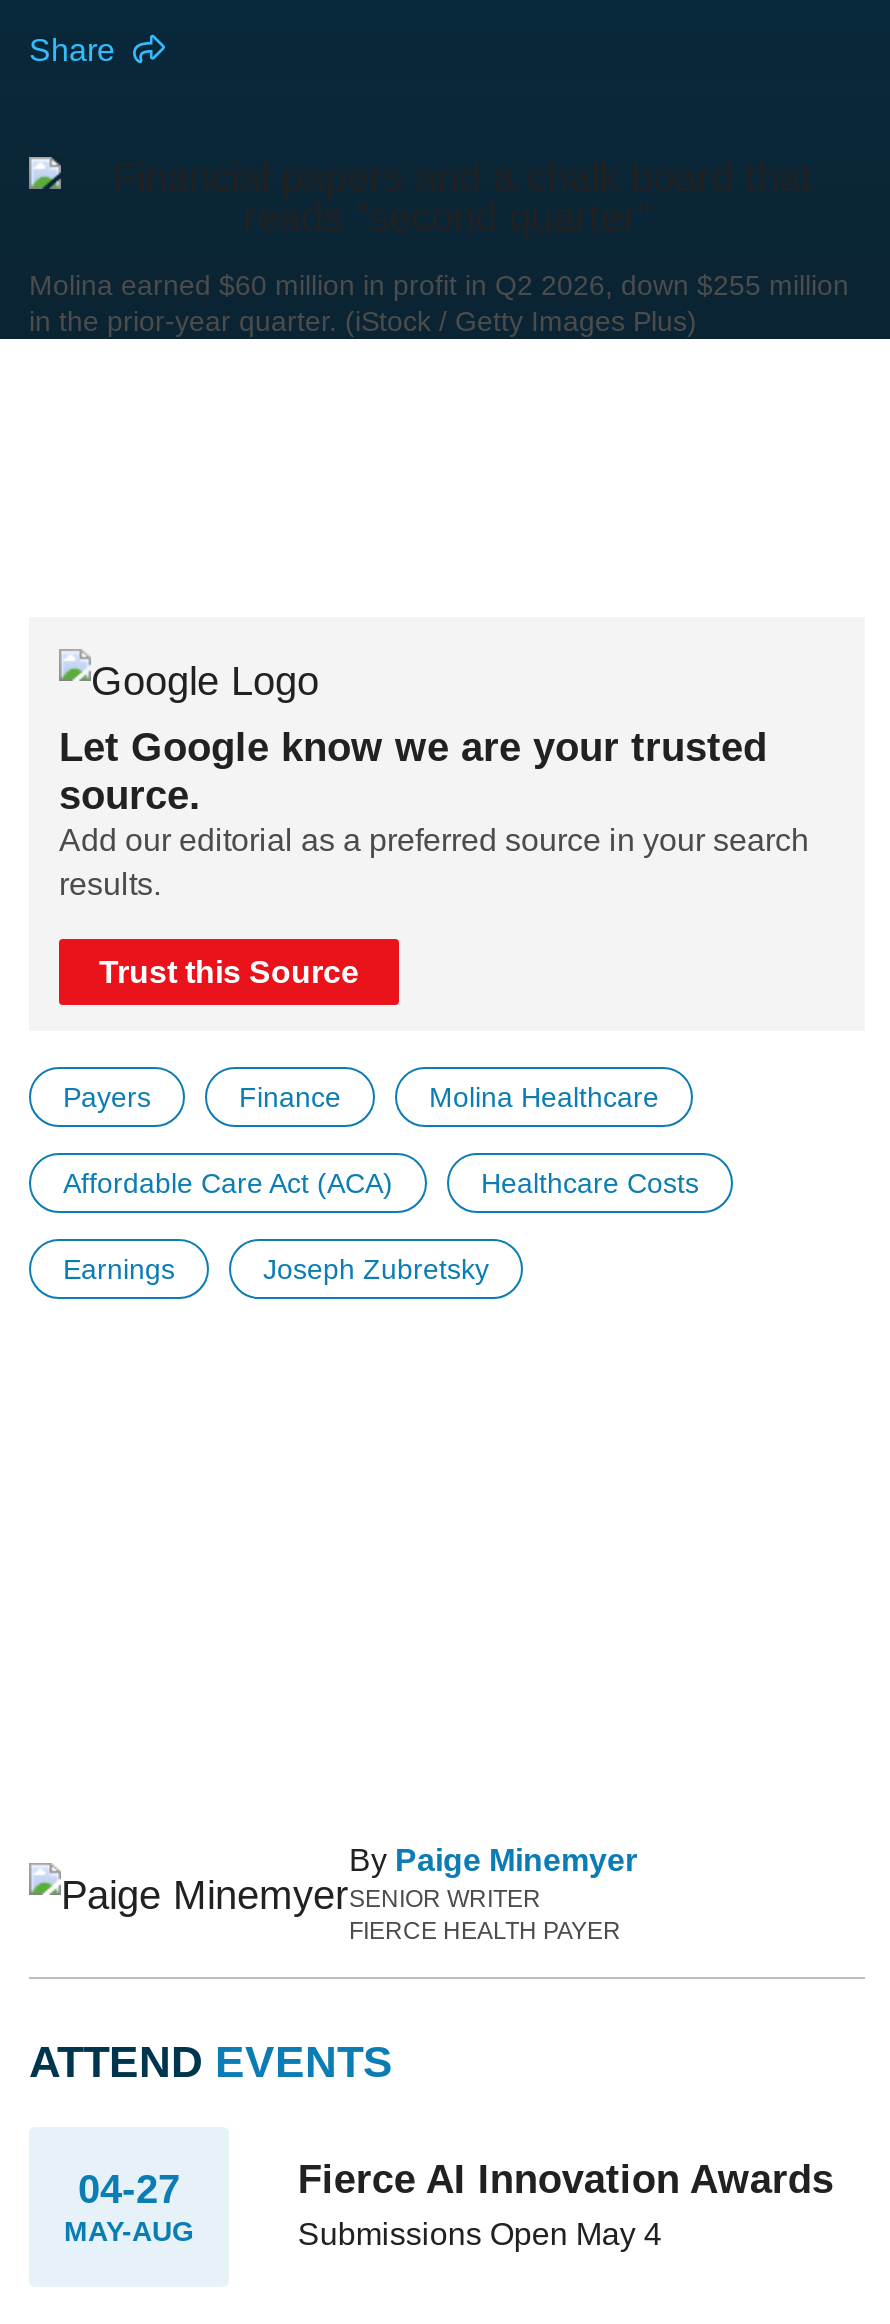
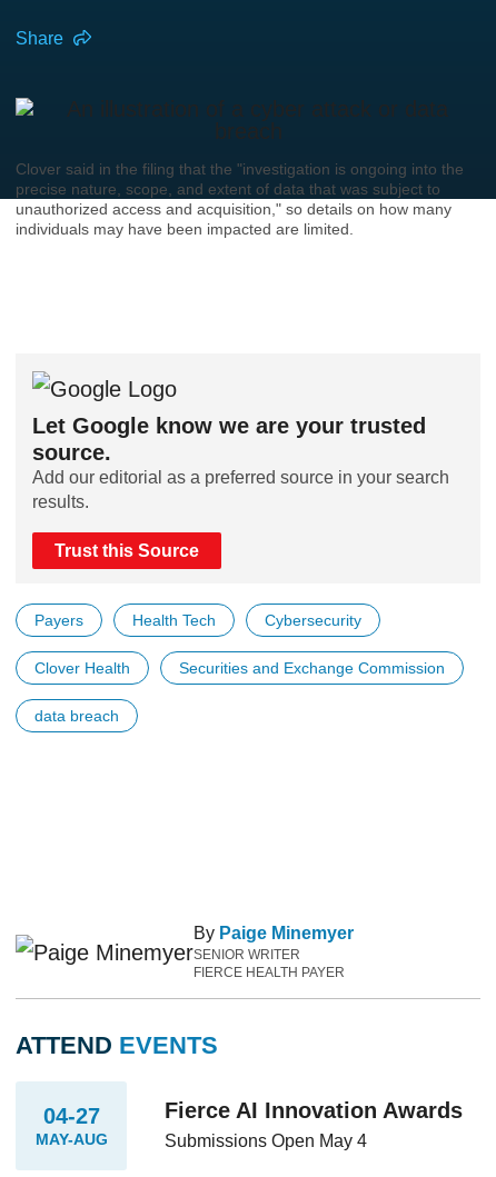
[29,268,849,336] Molina earned $60 million in profit in Q2 2026, down $255 million | in the prior-year quarter. (iStock / Getty Images Plus) -> [16,160,464,238] Clover said in the filing that the "investigation is ongoing into the | precise nature, scope, and extent of data that was subject to | unauthorized access and acquisition," so details on how many | individuals may have been impacted are limited.
[239,1082,659,1114] Finance | Molina Healthcare -> [132,612,361,630] Health Tech | Cybersecurity
[63,1168,699,1200] Affordable Care Act (ACA) | Healthcare Costs -> [34,660,445,677] Clover Health | Securities and Exchange Commission
[63,1254,489,1286] Earnings | Joseph Zubretsky -> [34,707,119,725] data breach

